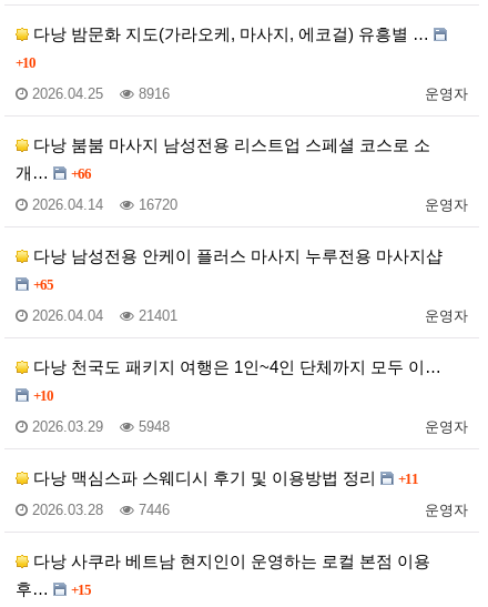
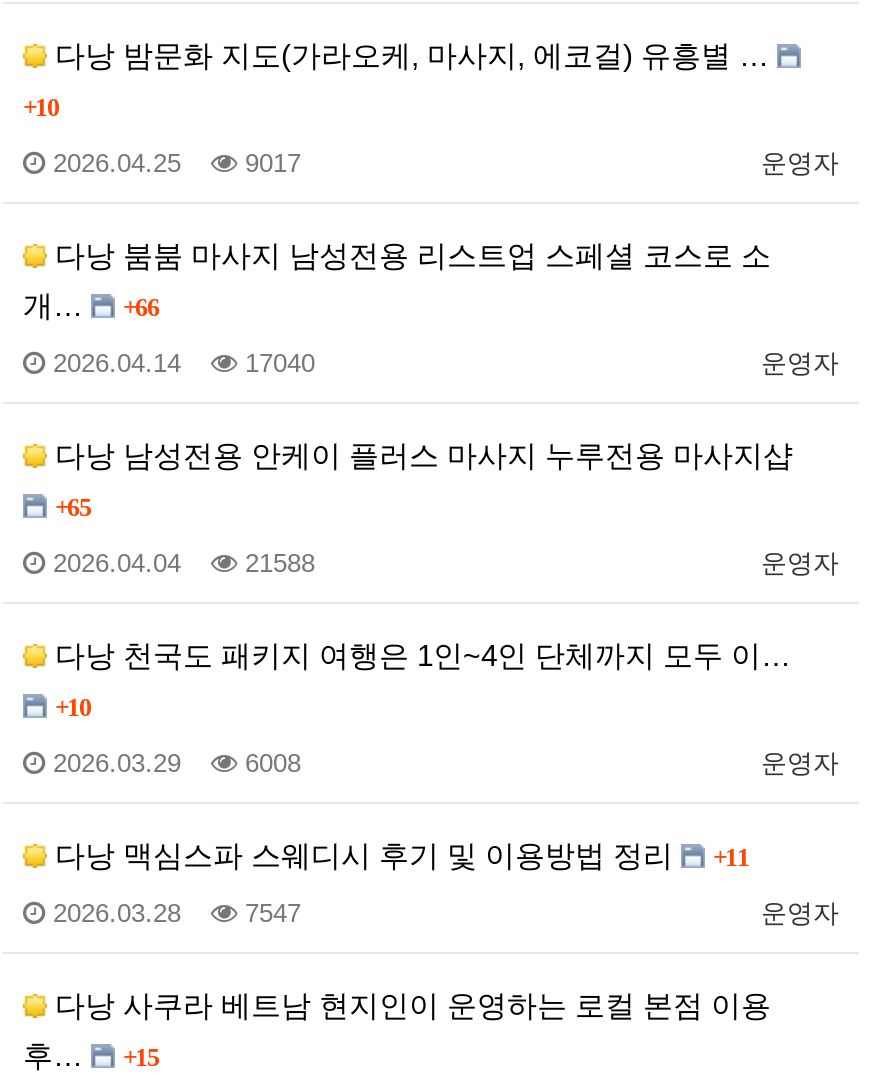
[139,86,170,102] 8916 -> [245,148,301,178] 9017
[139,197,177,213] 16720 -> [245,348,315,378] 17040
[139,307,177,324] 21401 -> [245,548,315,578] 21588
[139,418,170,435] 5948 -> [245,748,301,778] 6008
[139,502,170,518] 7446 -> [245,898,301,928] 7547

